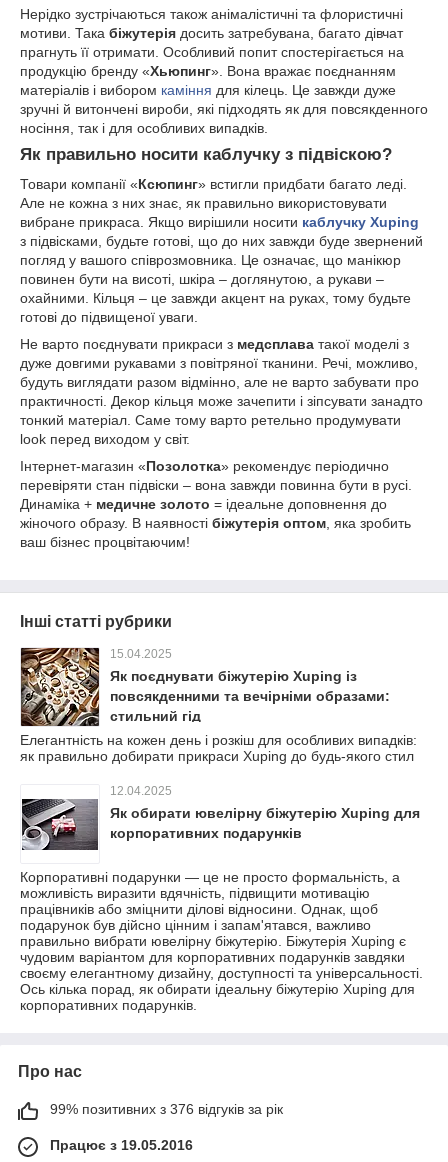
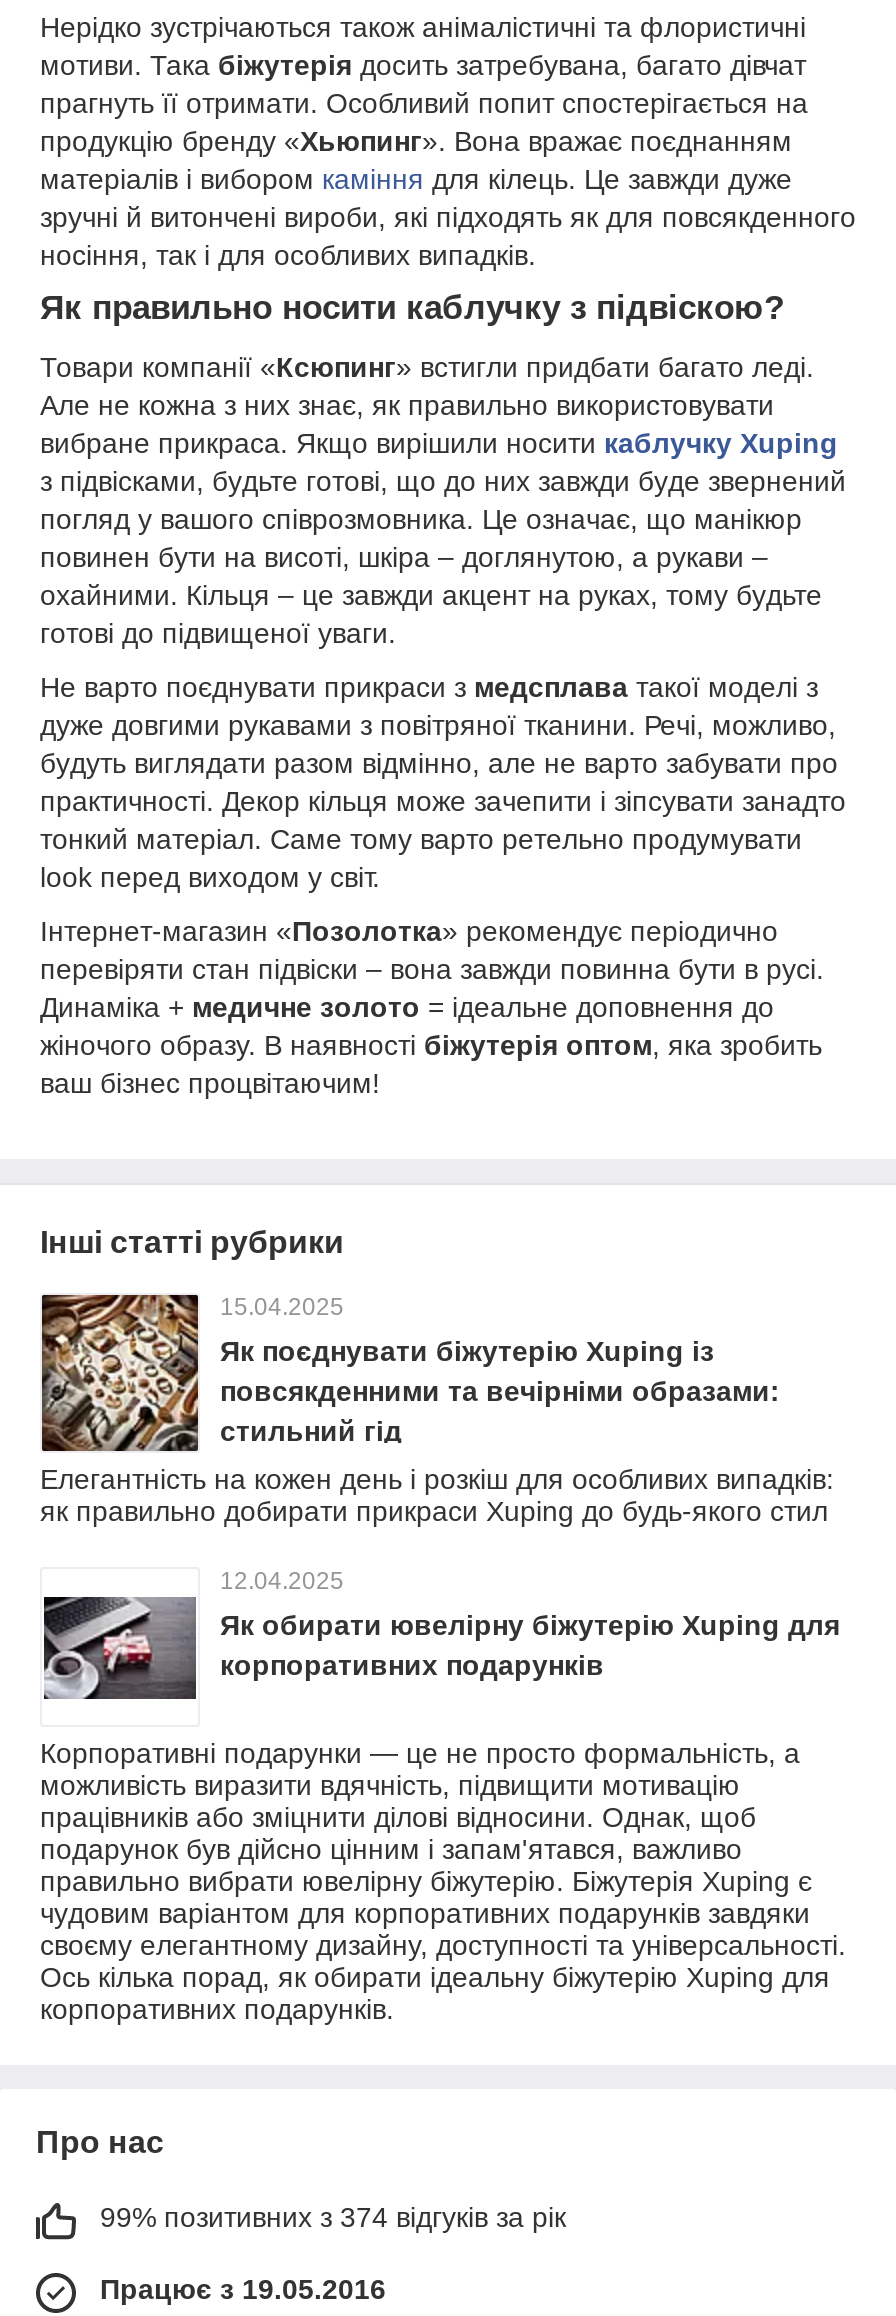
[50,1101,283,1117] 99% позитивних з 376 відгуків за рік -> [100,2201,566,2233] 99% позитивних з 374 відгуків за рік

